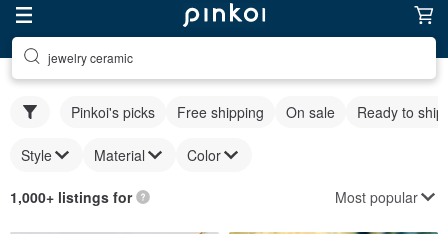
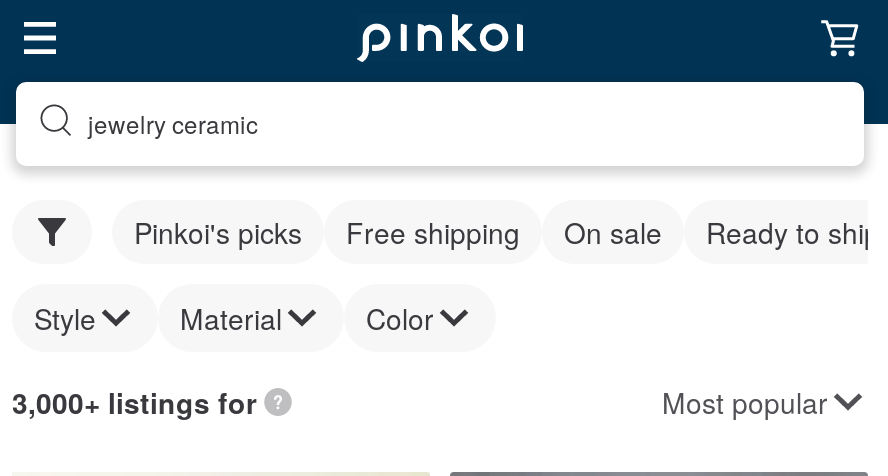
[10,187,132,207] 1,000+ listings for -> [12,382,256,422] 3,000+ listings for

